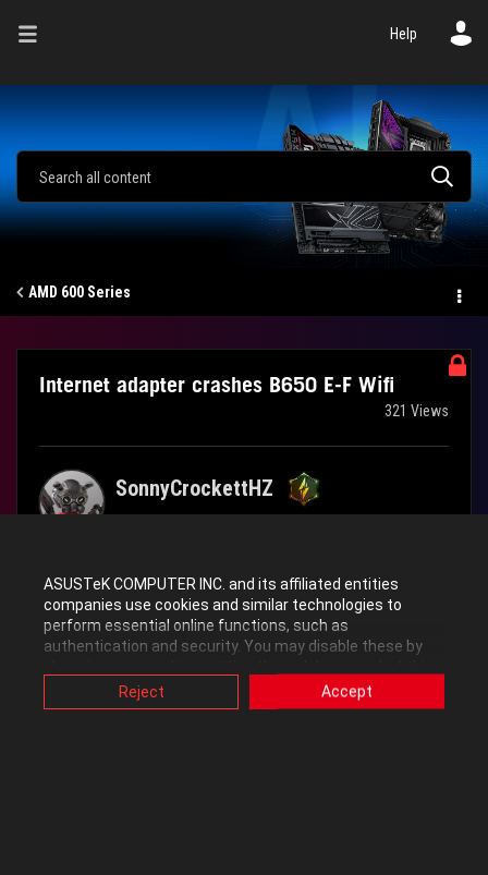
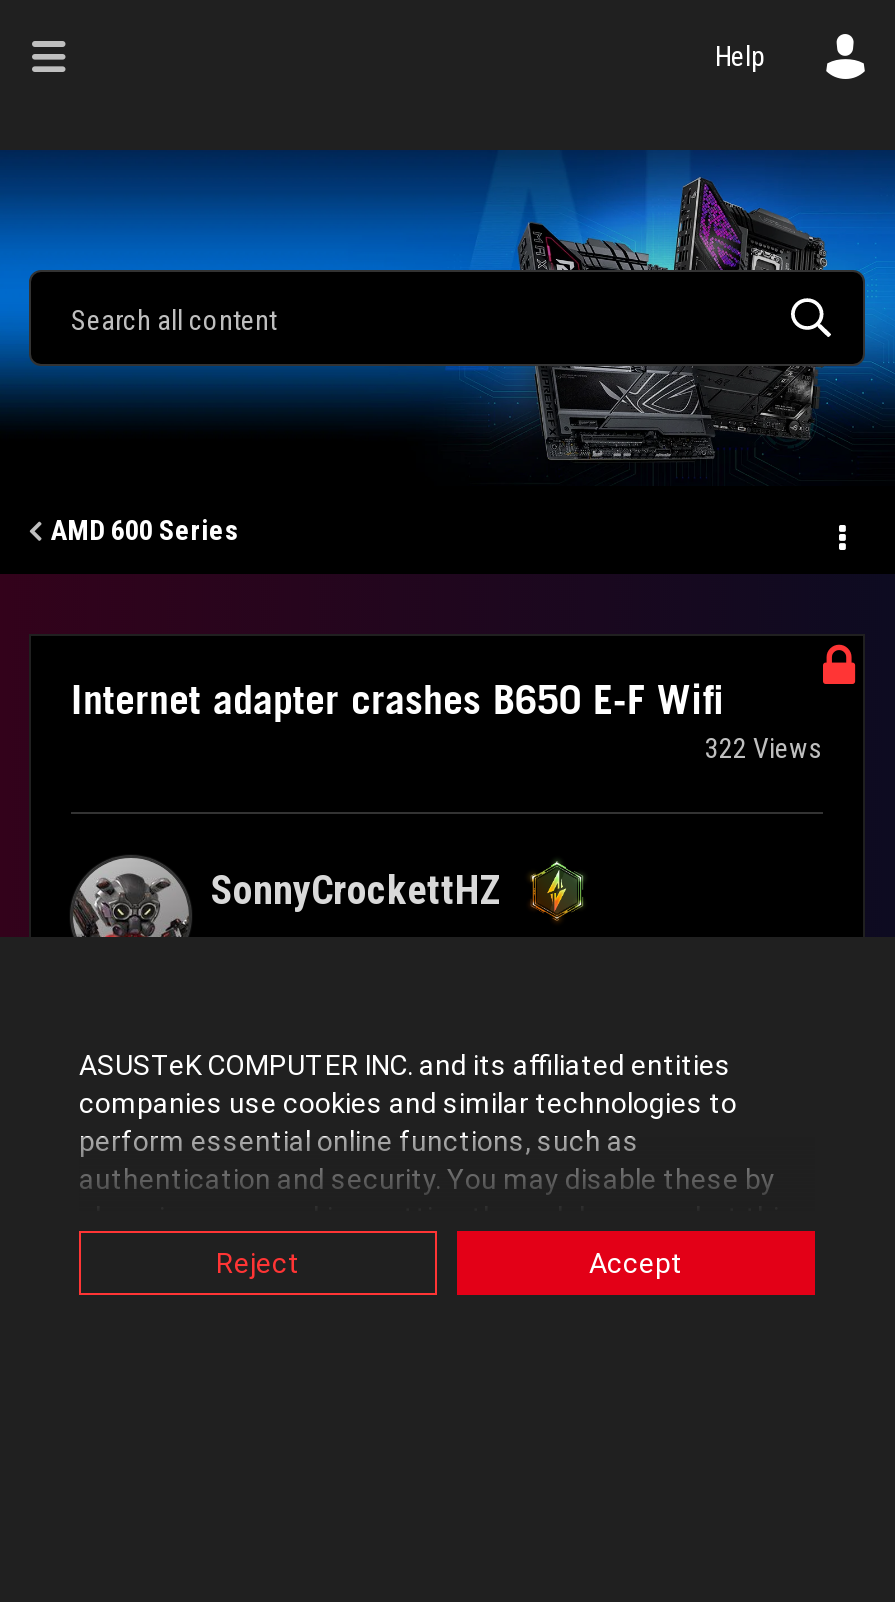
[385,402,449,420] 321 Views -> [705,732,823,764] 322 Views

